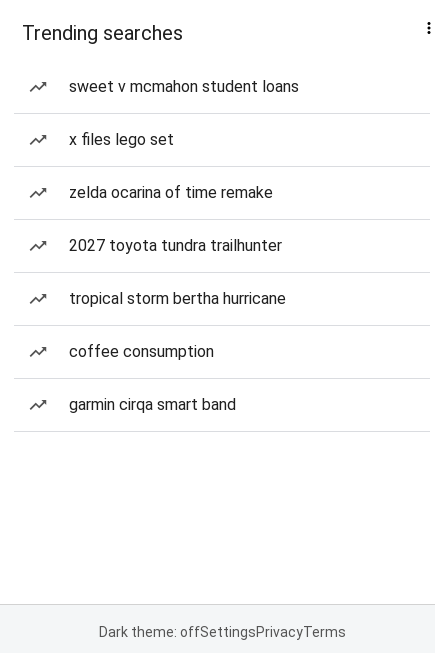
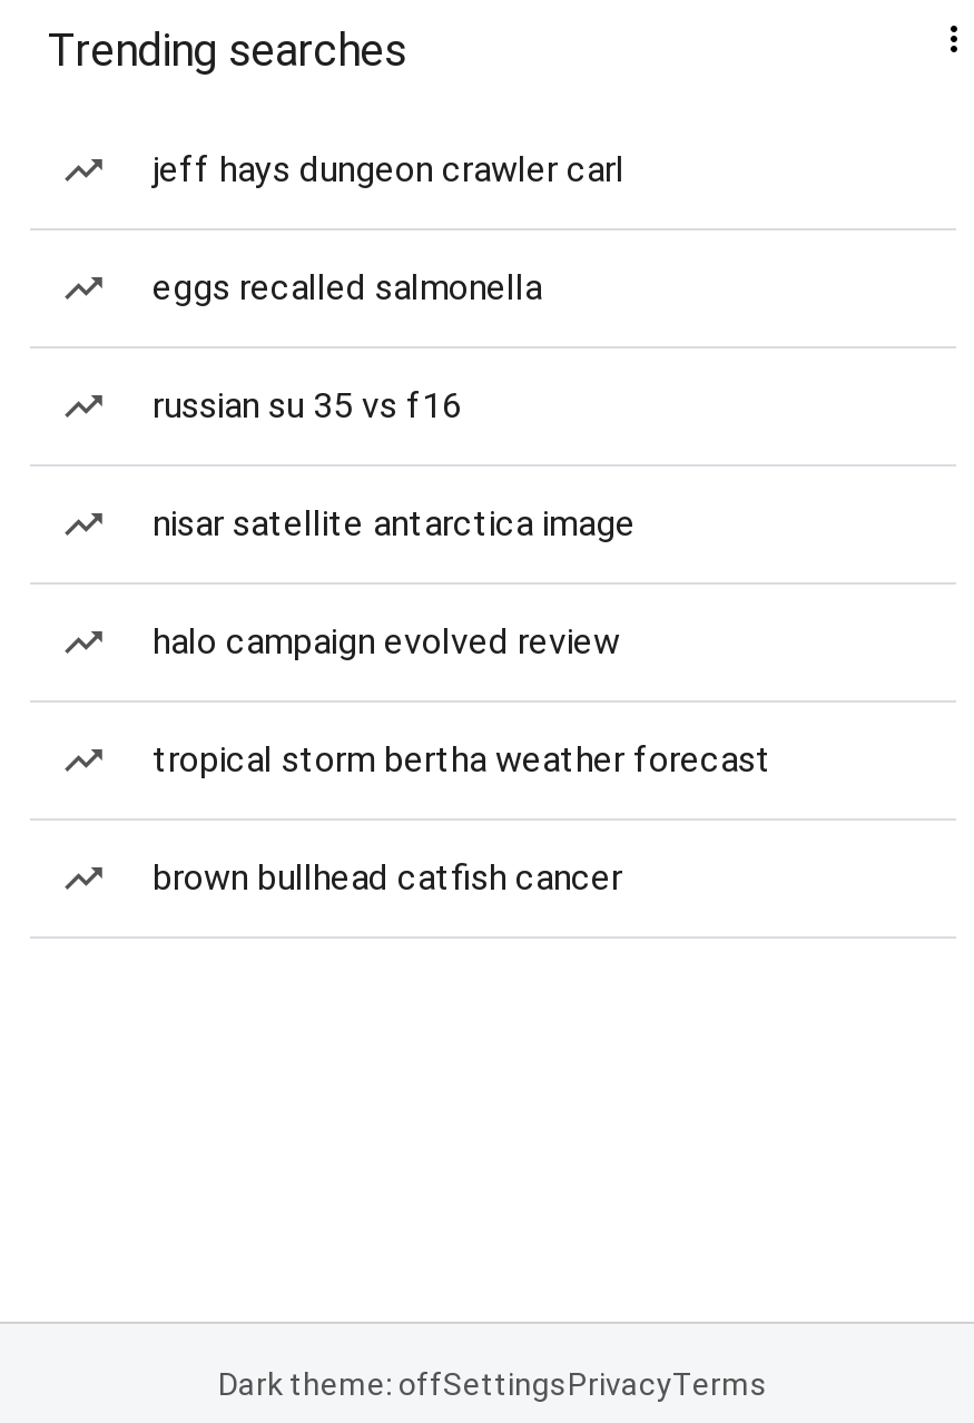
[69,77,299,96] sweet v mcmahon student loans -> [153,148,624,190] jeff hays dungeon crawler carl
[69,130,174,149] x files lego set -> [153,266,542,308] eggs recalled salmonella
[69,183,273,202] zelda ocarina of time remake -> [153,384,462,426] russian su 35 vs f16
[69,236,282,255] 2027 toyota tundra trailhunter -> [153,502,636,544] nisar satellite antarctica image
[69,289,286,308] tropical storm bertha hurricane -> [153,620,620,663] halo campaign evolved review
[69,342,214,361] coffee consumption -> [153,738,771,781] tropical storm bertha weather forecast
[69,395,236,414] garmin cirqa smart band -> [153,856,622,899] brown bullhead catfish cancer

